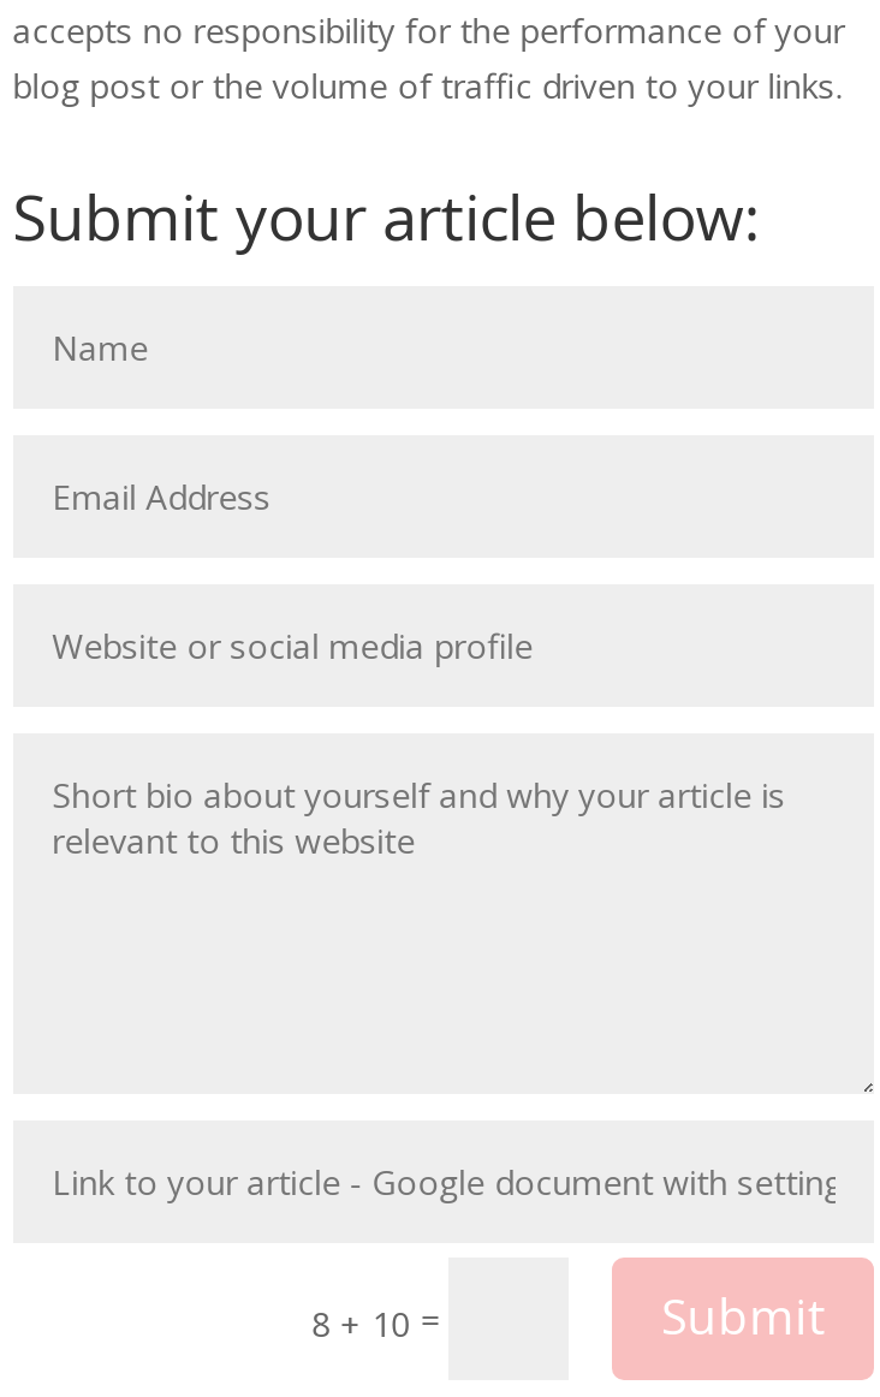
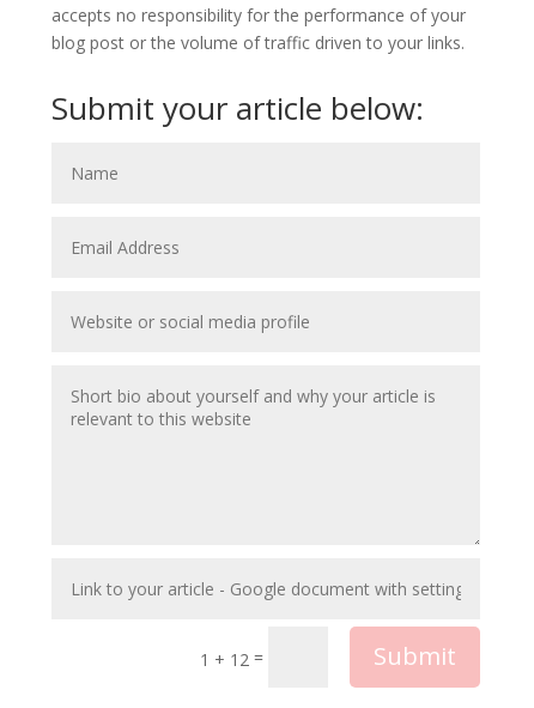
[312,1296,449,1346] 8 + 10 = -> [200,646,268,671] 1 + 12 =

